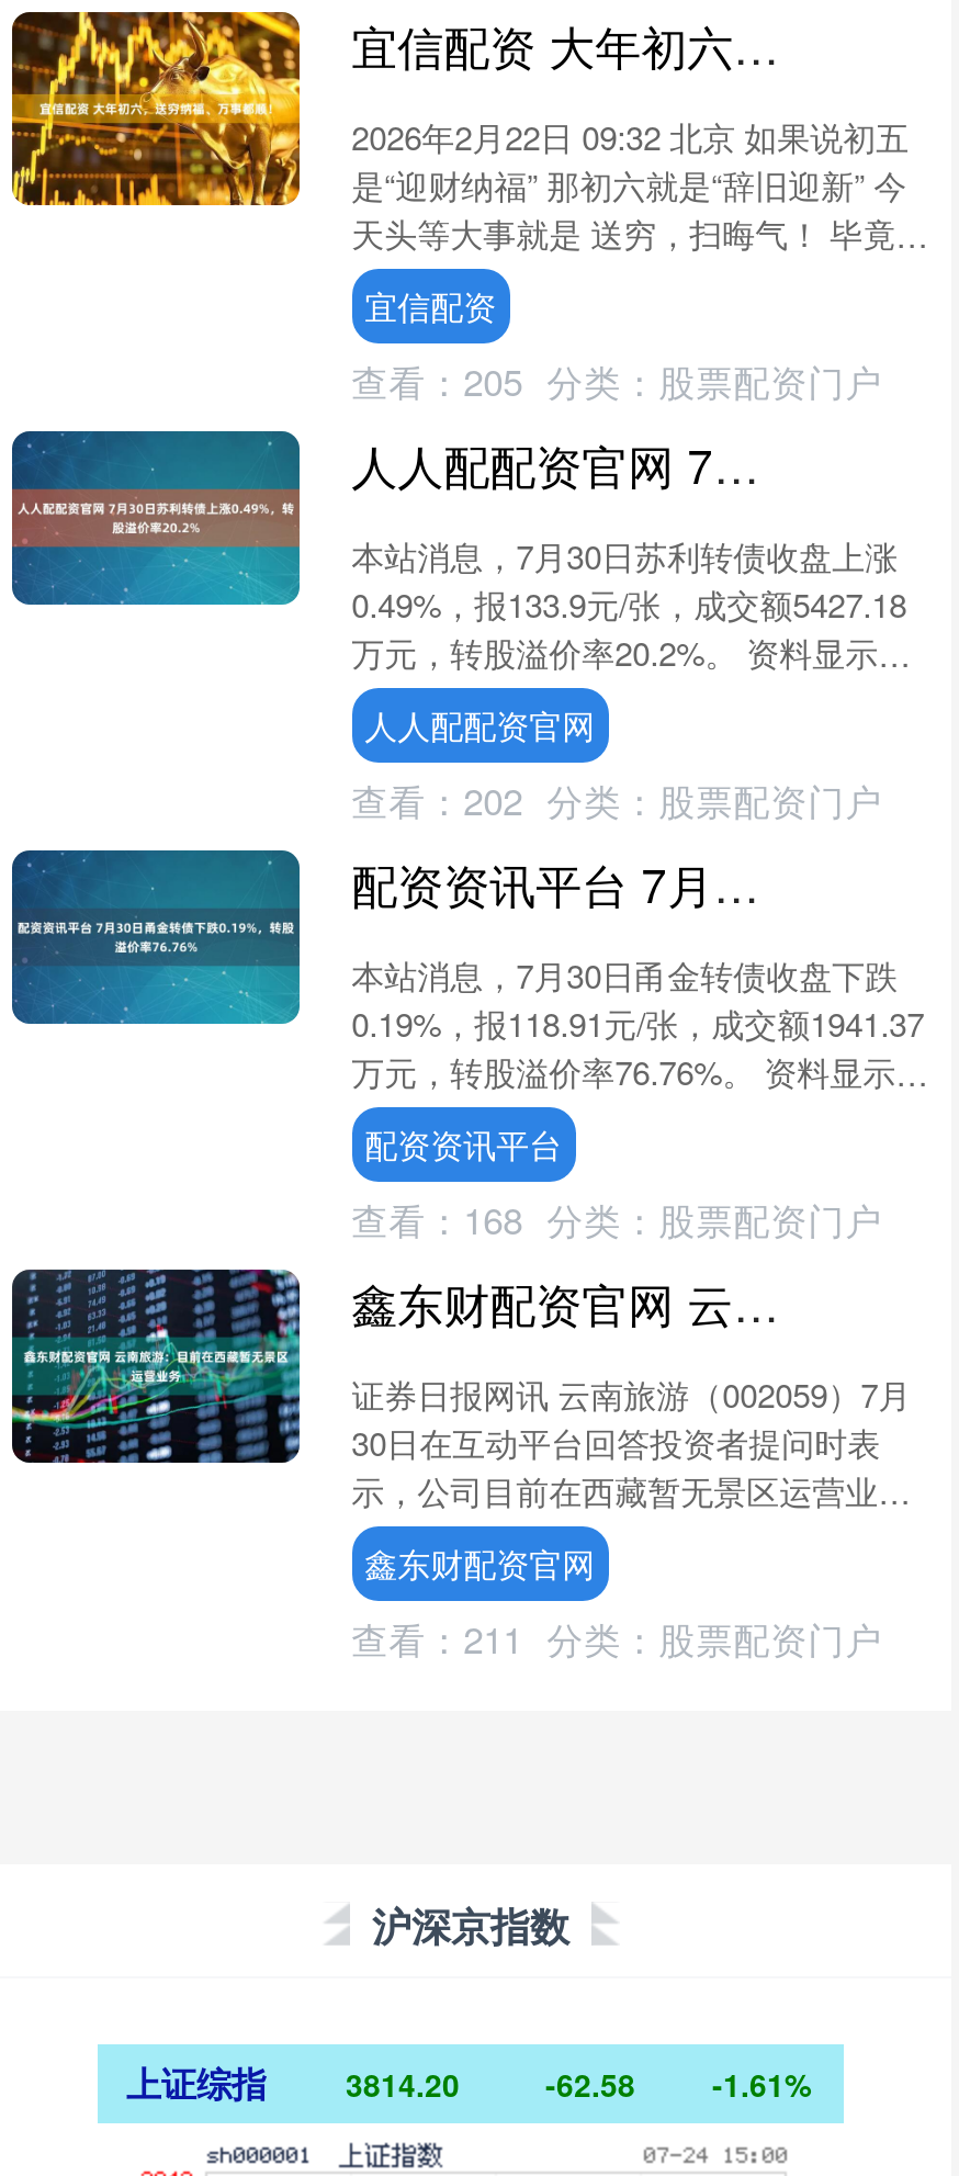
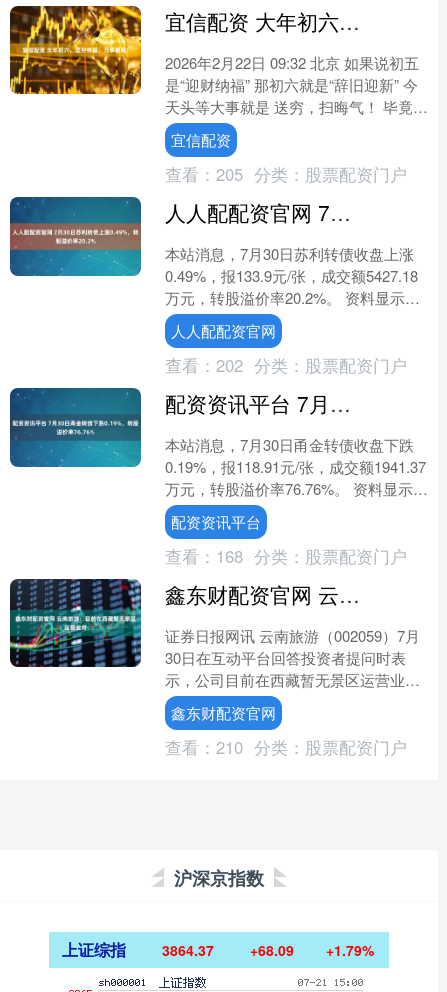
[352,1612,882,1665] 查看：211 分类：股票配资门户 -> [165,735,407,759] 查看：210 分类：股票配资门户
[346,2062,460,2106] 3814.20 -> [162,940,214,960] 3864.37
[545,2062,635,2106] -62.58 -> [250,940,294,960] +68.09
[712,2062,811,2106] -1.61% -> [326,940,374,960] +1.79%

